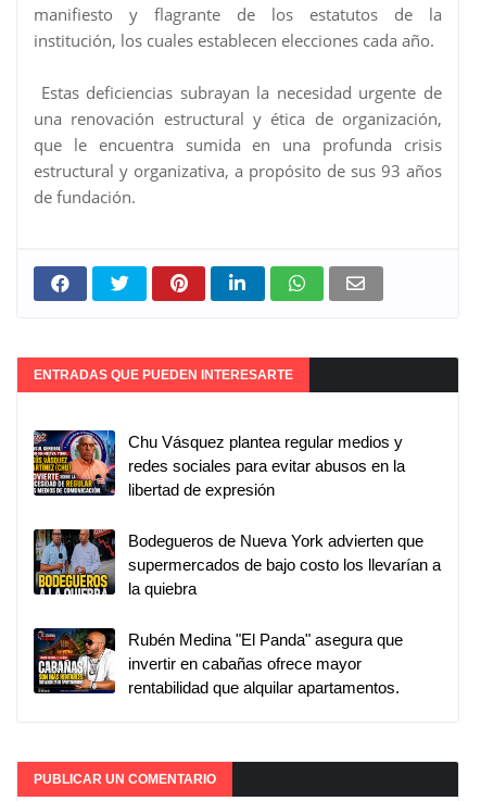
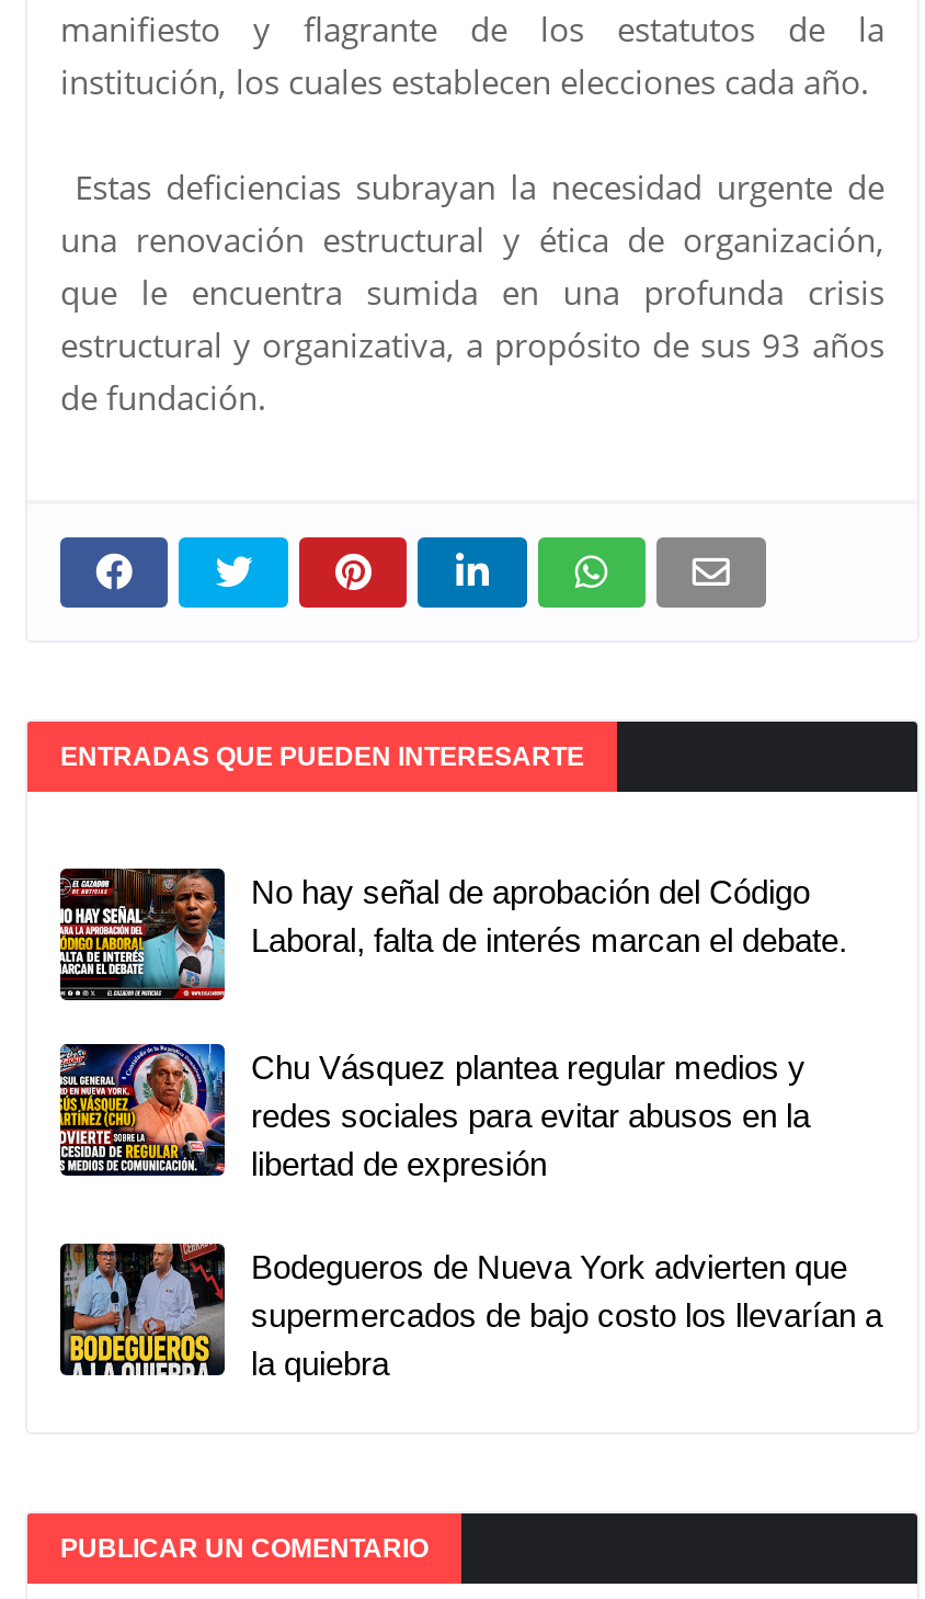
none -> [58,866,847,1000] [image] | No hay señal de aprobación del Código | Laboral, falta de interés marcan el debate.
moved [31,428,441,598] -> [56,1040,882,1381]: [image] | Chu Vásquez plantea regular medios y | redes sociales para evitar abusos en la | libertad de expresión | Bodegueros de Nueva York advierten que | supermercados de bajo costo los llevarían a | la quiebra
[34,627,403,696] [image] | Rubén Medina "El Panda" asegura que | invertir en cabañas ofrece mayor | rentabilidad que alquilar apartamentos. -> none

